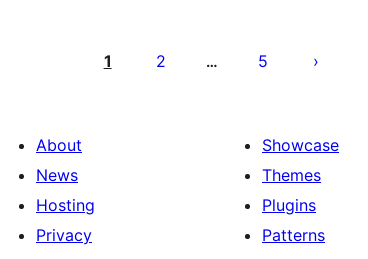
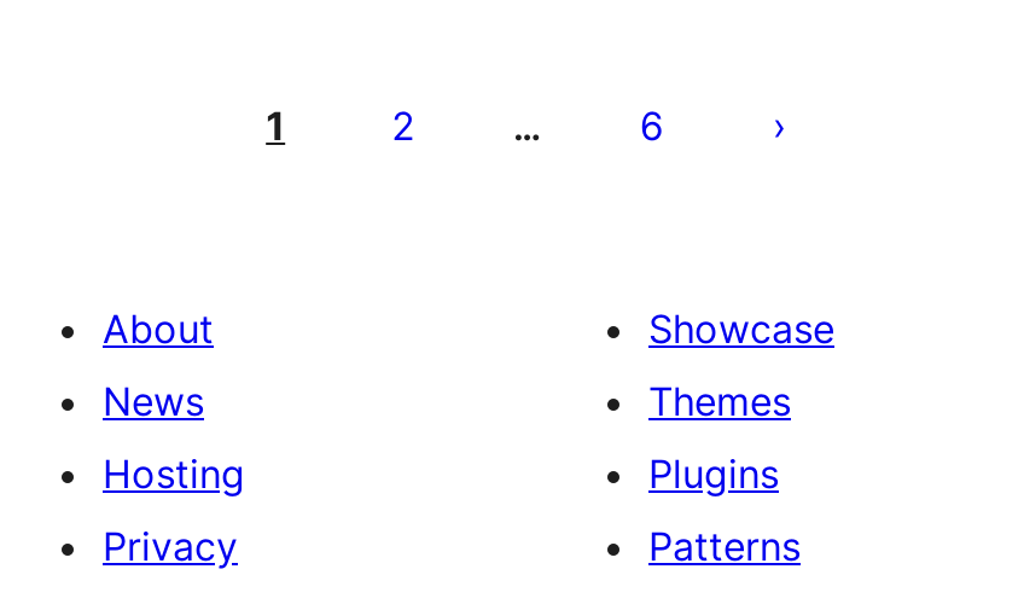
[258,51,268,71] 5 -> [640,101,664,150] 6

